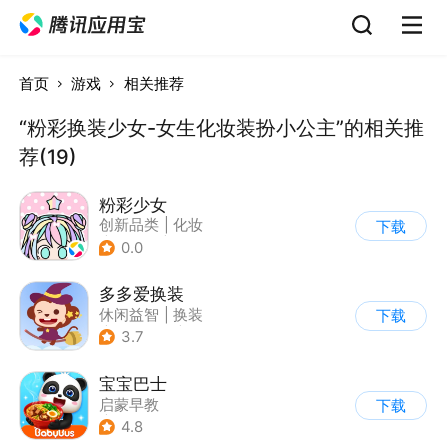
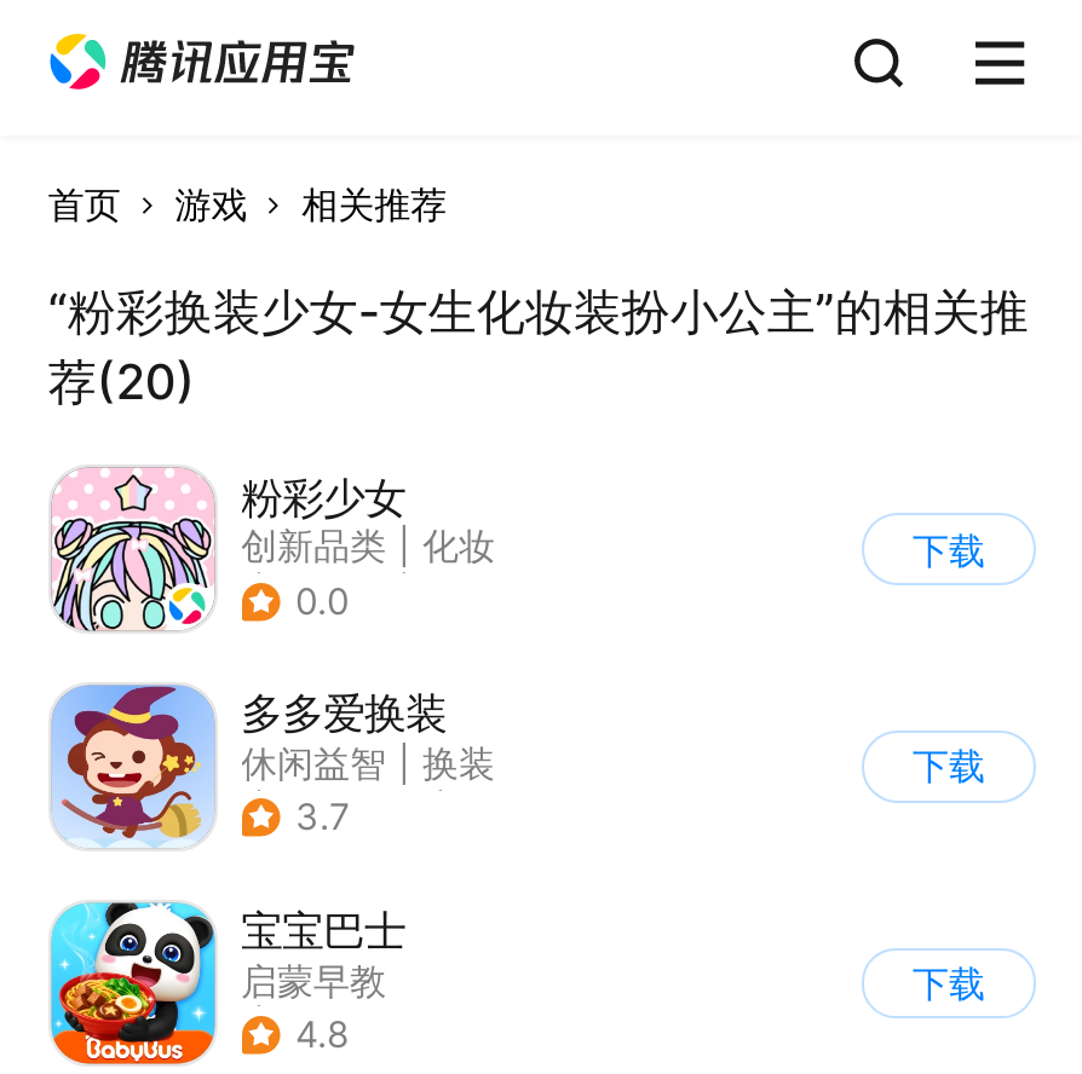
[19,144,77,168] 荐(19) -> [48,352,196,410] 荐(20)

